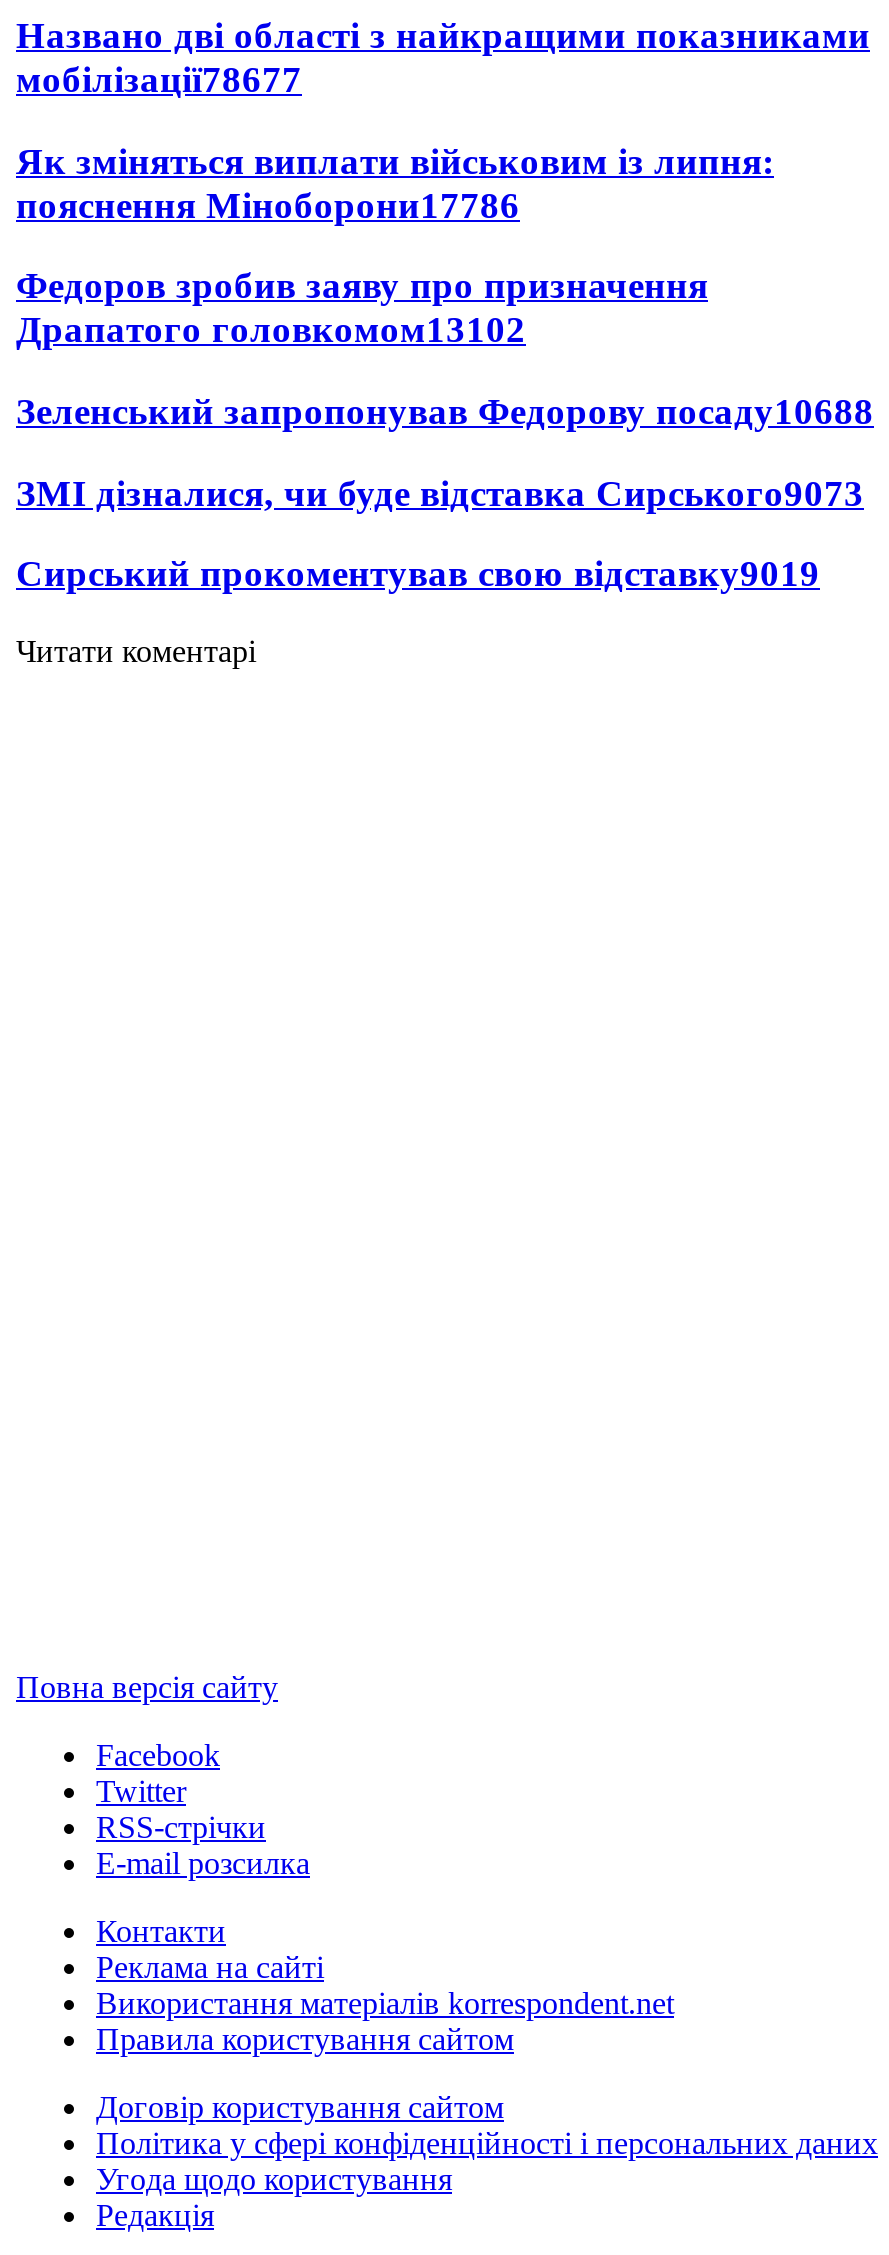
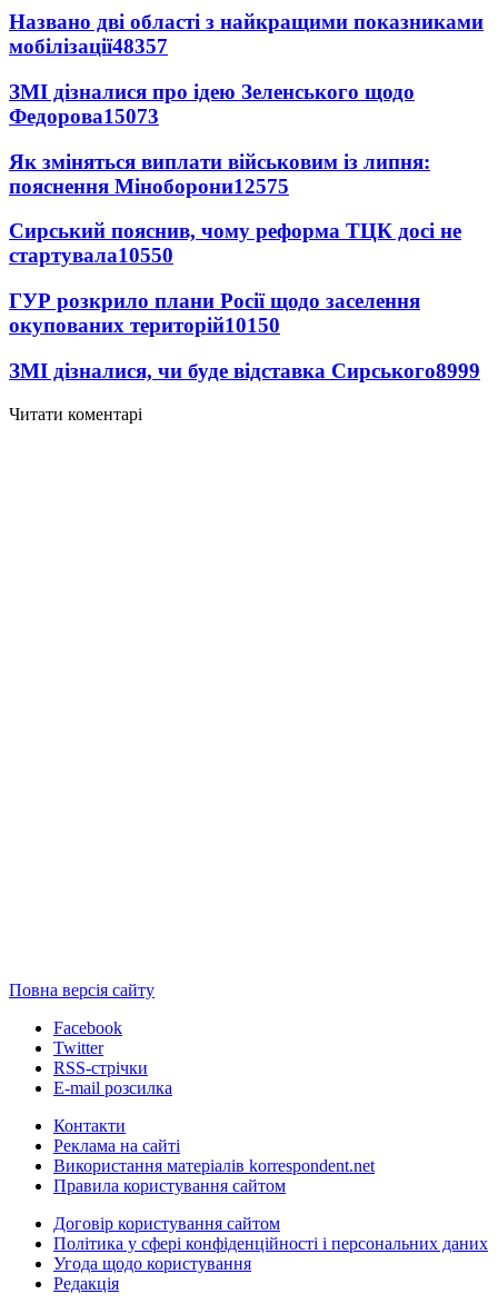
[16,57,302,99] мобілізації78677 -> [9,35,415,128] мобілізації48357 | ЗМІ дізналися про ідею Зеленського щодо | Федорова15073
moved [16,139,774,181] -> [9,150,430,173]: Як зміняться виплати військовим із липня:
[16,183,874,595] пояснення Міноборони17786 | Федоров зробив заяву про призначення | Драпатого головкомом13102 | Зеленський запропонував Федорову посаду10688 | ЗМІ дізналися, чи буде відставка Сирського9073 | Сирський прокоментував свою відставку9019 -> [9,174,480,382] пояснення Міноборони12575 | Сирський пояснив, чому реформа ТЦК досі не | стартувала10550 | ГУР розкрило плани Росії щодо заселення | окупованих територій10150 | ЗМІ дізналися, чи буде відставка Сирського8999

